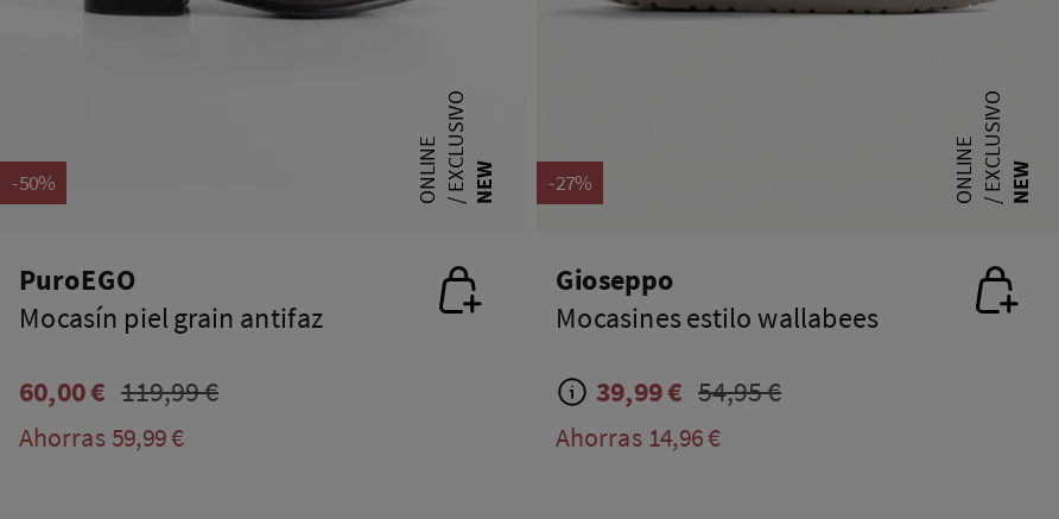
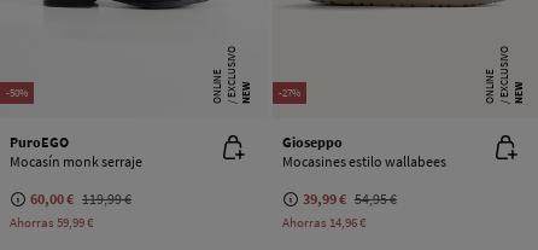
[19,299,323,335] Mocasín piel grain antifaz -> [10,152,142,170] Mocasín monk serraje

